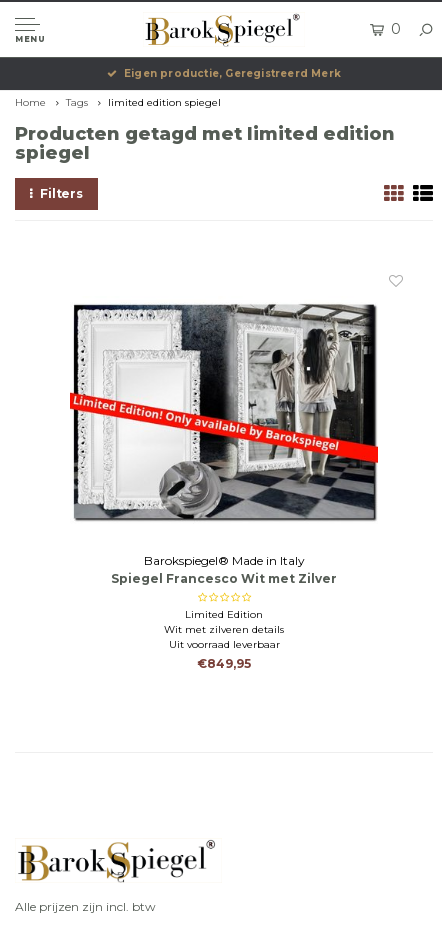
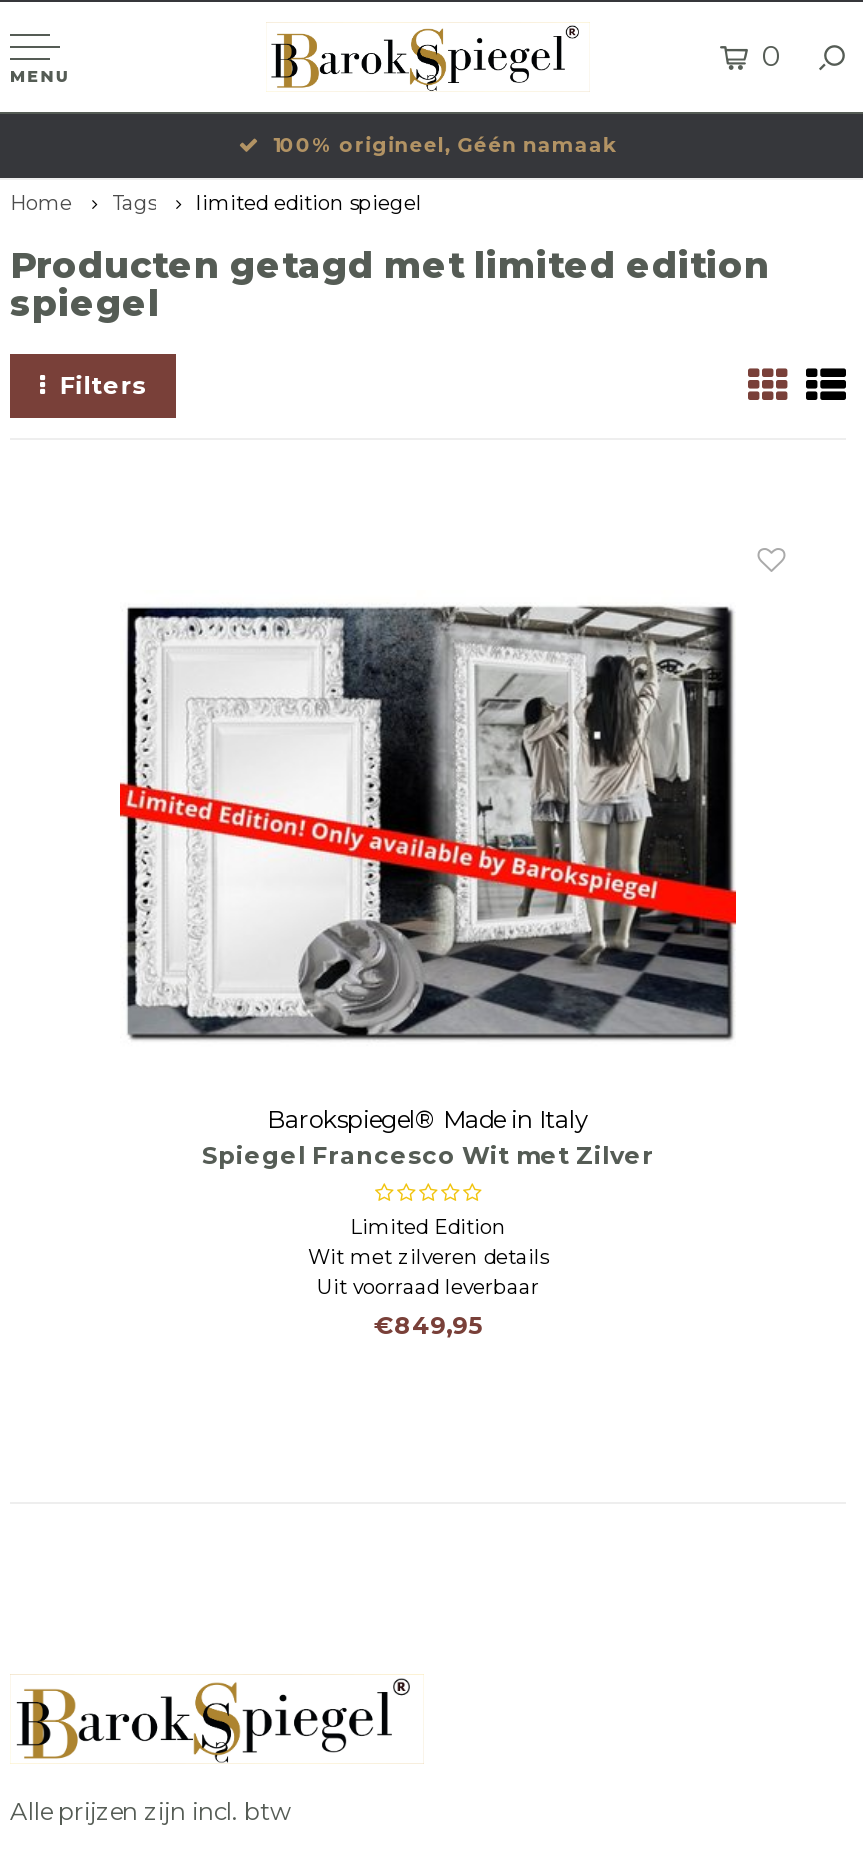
[124,67,341,80] Eigen productie, Geregistreerd Merk -> [273,132,618,158] 100% origineel, Géén namaak

